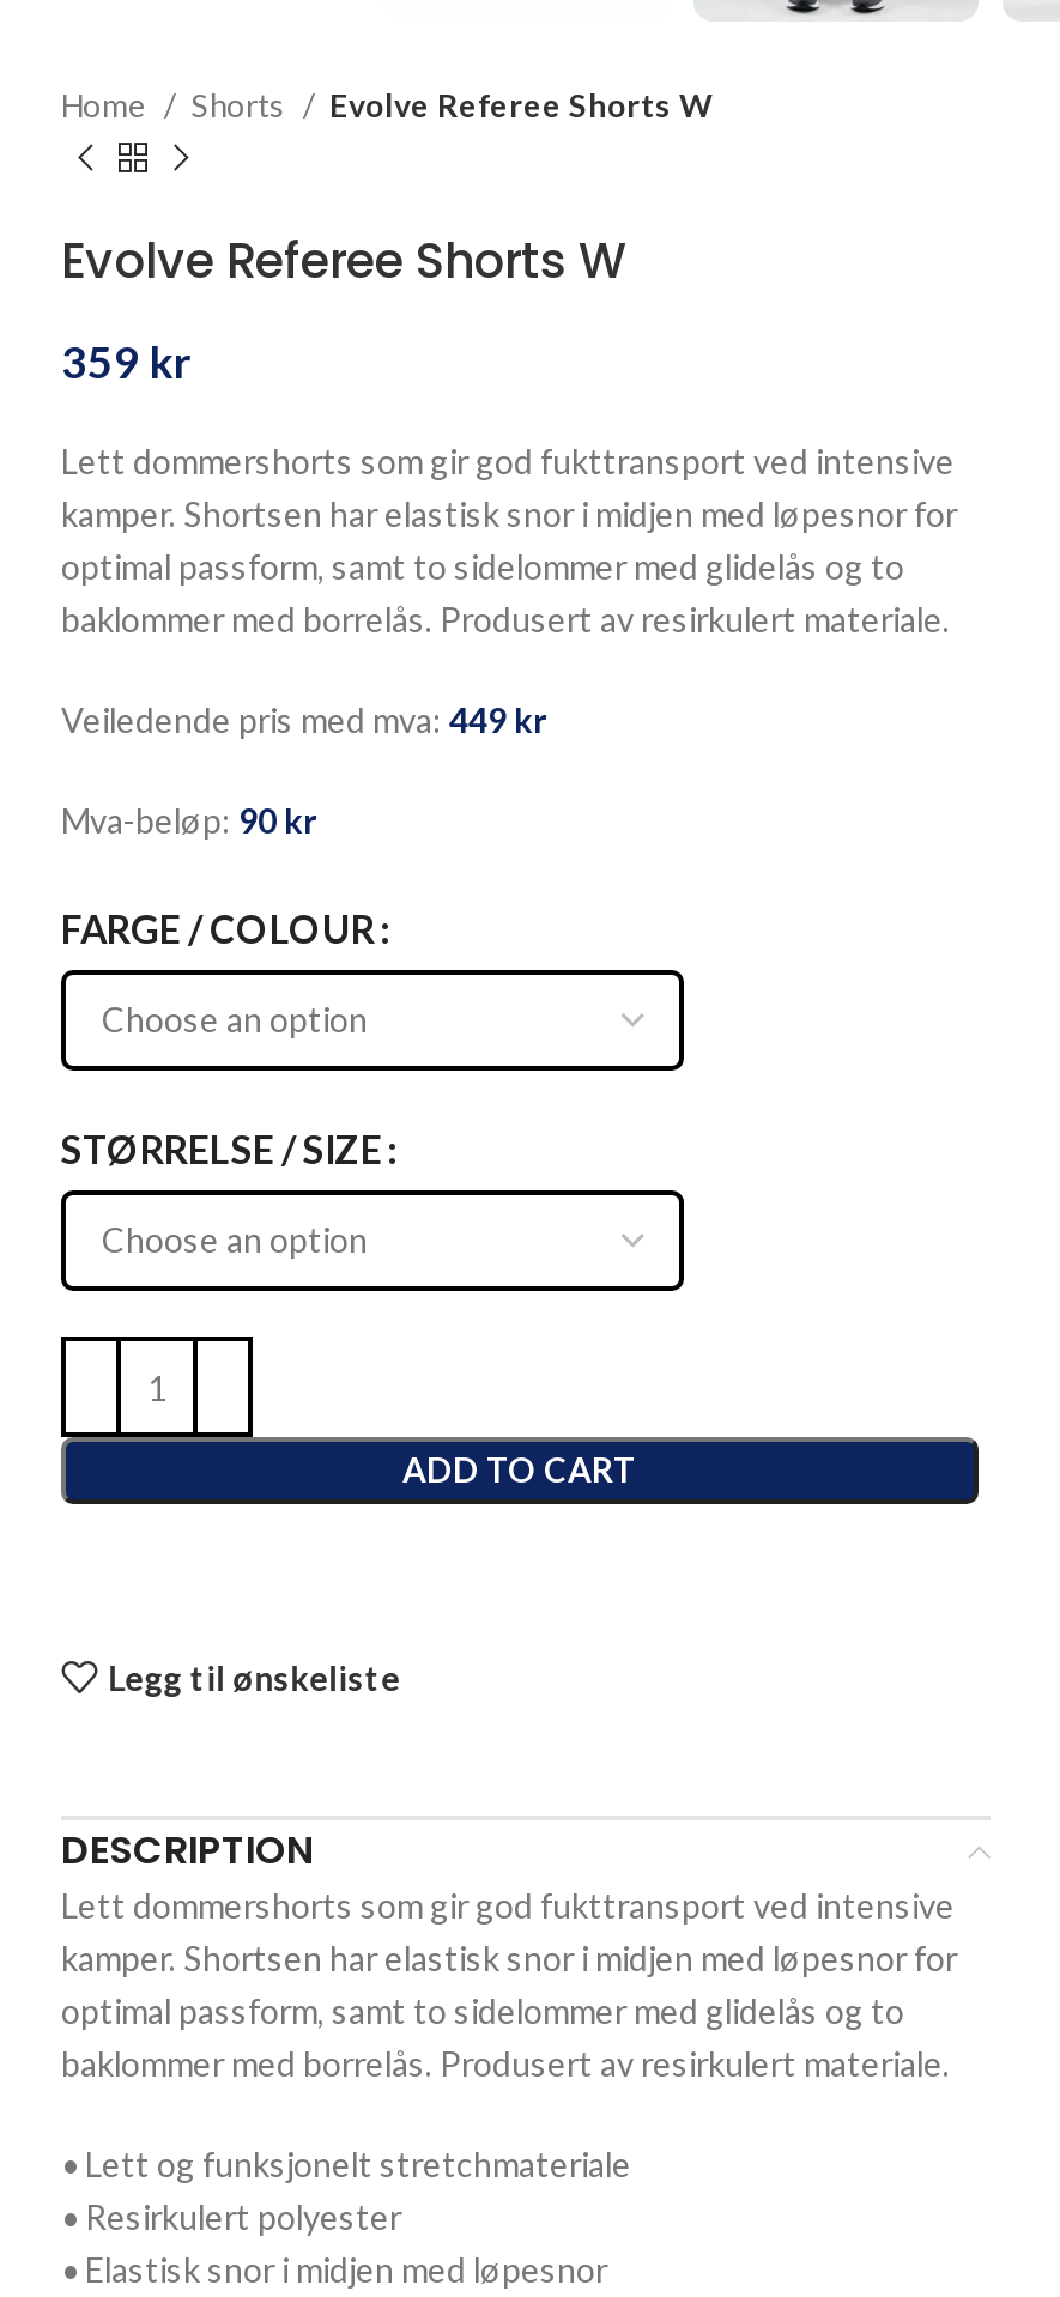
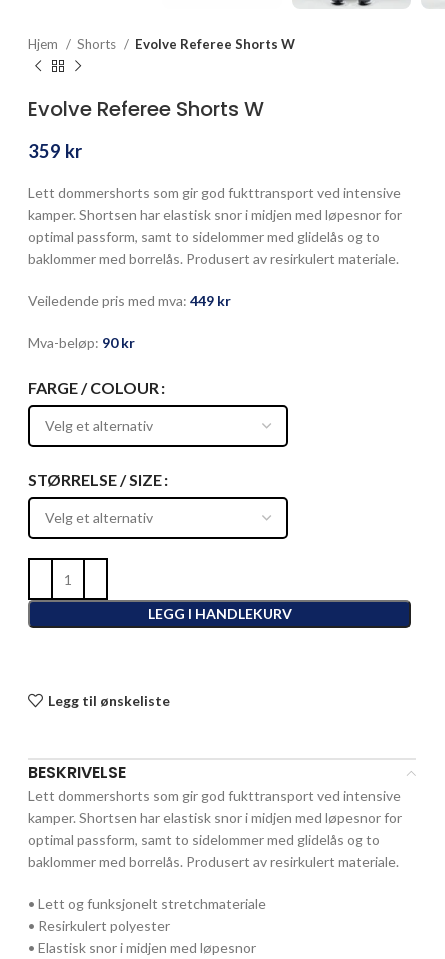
[61,86,152,125] Home -> [28,36,61,52] Hjem
[402,1449,637,1490] ADD TO CART -> [147,605,291,622] LEGG I HANDLEKURV
[61,1823,313,1878] DESCRIPTION -> [28,761,126,784] BESKRIVELSE

